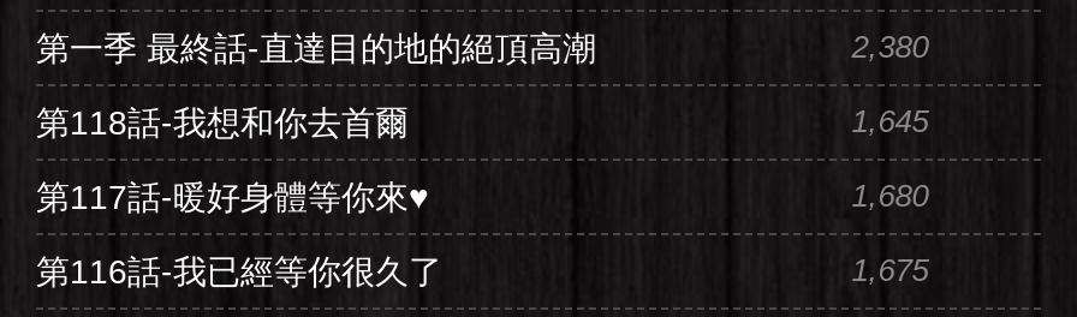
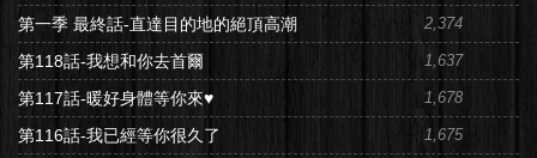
[852,28,929,64] 2,380 -> [425,14,463,32] 2,374
[852,102,929,138] 1,645 -> [425,51,463,69] 1,637
[852,177,929,213] 1,680 -> [425,88,463,106] 1,678

